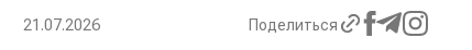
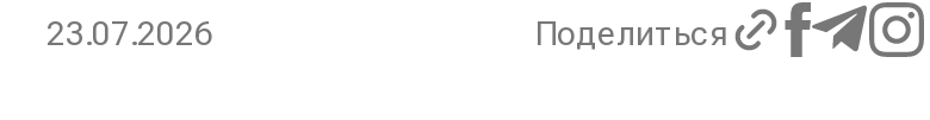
[23,16,100,34] 21.07.2026 -> [46,14,213,53] 23.07.2026

